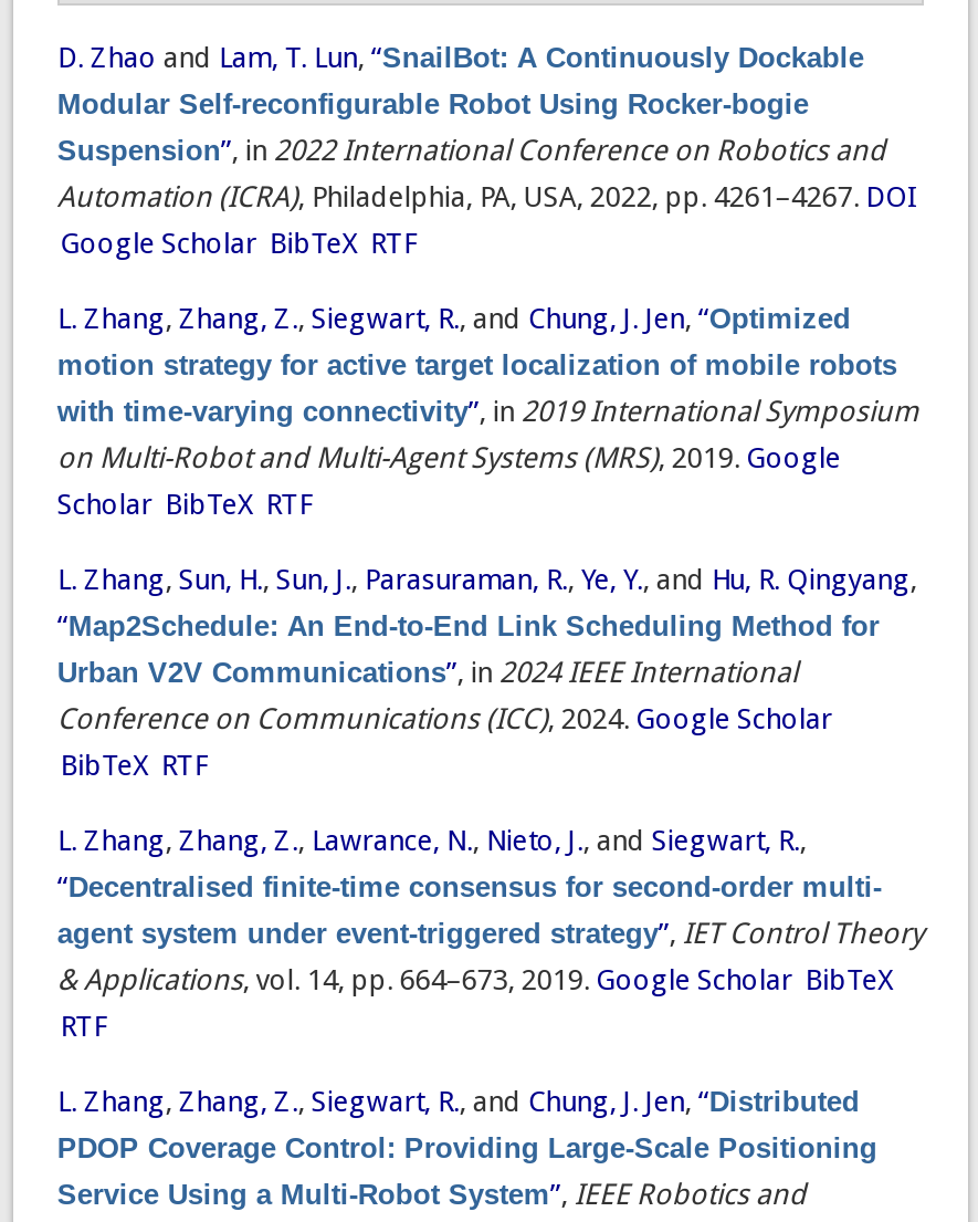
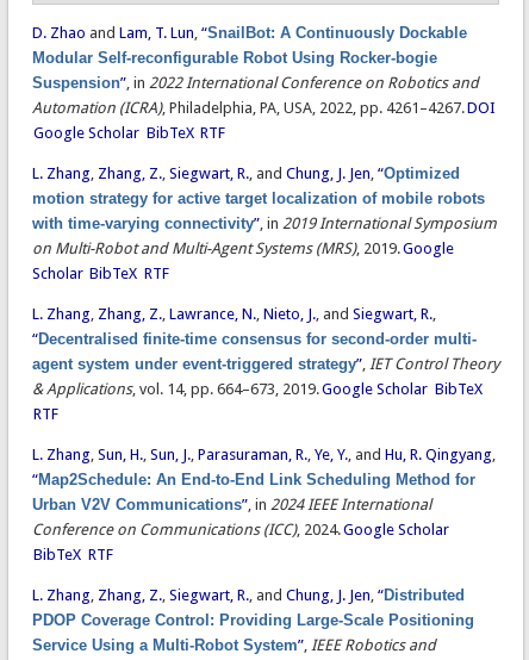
moved [57,563,917,782] -> [32,446,496,564]: L. Zhang, Sun, H., Sun, J., Parasuraman, R., Ye, Y., and Hu, R. Qingyang, | “Map2Schedule: An End-to-End Link Scheduling Method for | Urban V2V Communications”, in 2024 IEEE International | Conference on Communications (ICC), 2024. Google Scholar | BibTeX RTF
moved [57,824,924,1043] -> [32,305,499,423]: L. Zhang, Zhang, Z., Lawrance, N., Nieto, J., and Siegwart, R., | “Decentralised finite-time consensus for second-order multi- | agent system under event-triggered strategy”, IET Control Theory | & Applications, vol. 14, pp. 664–673, 2019. Google Scholar BibTeX | RTF

